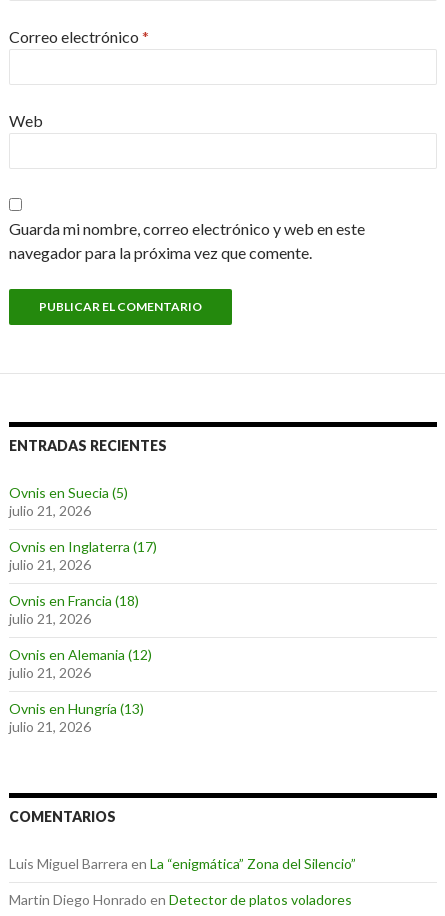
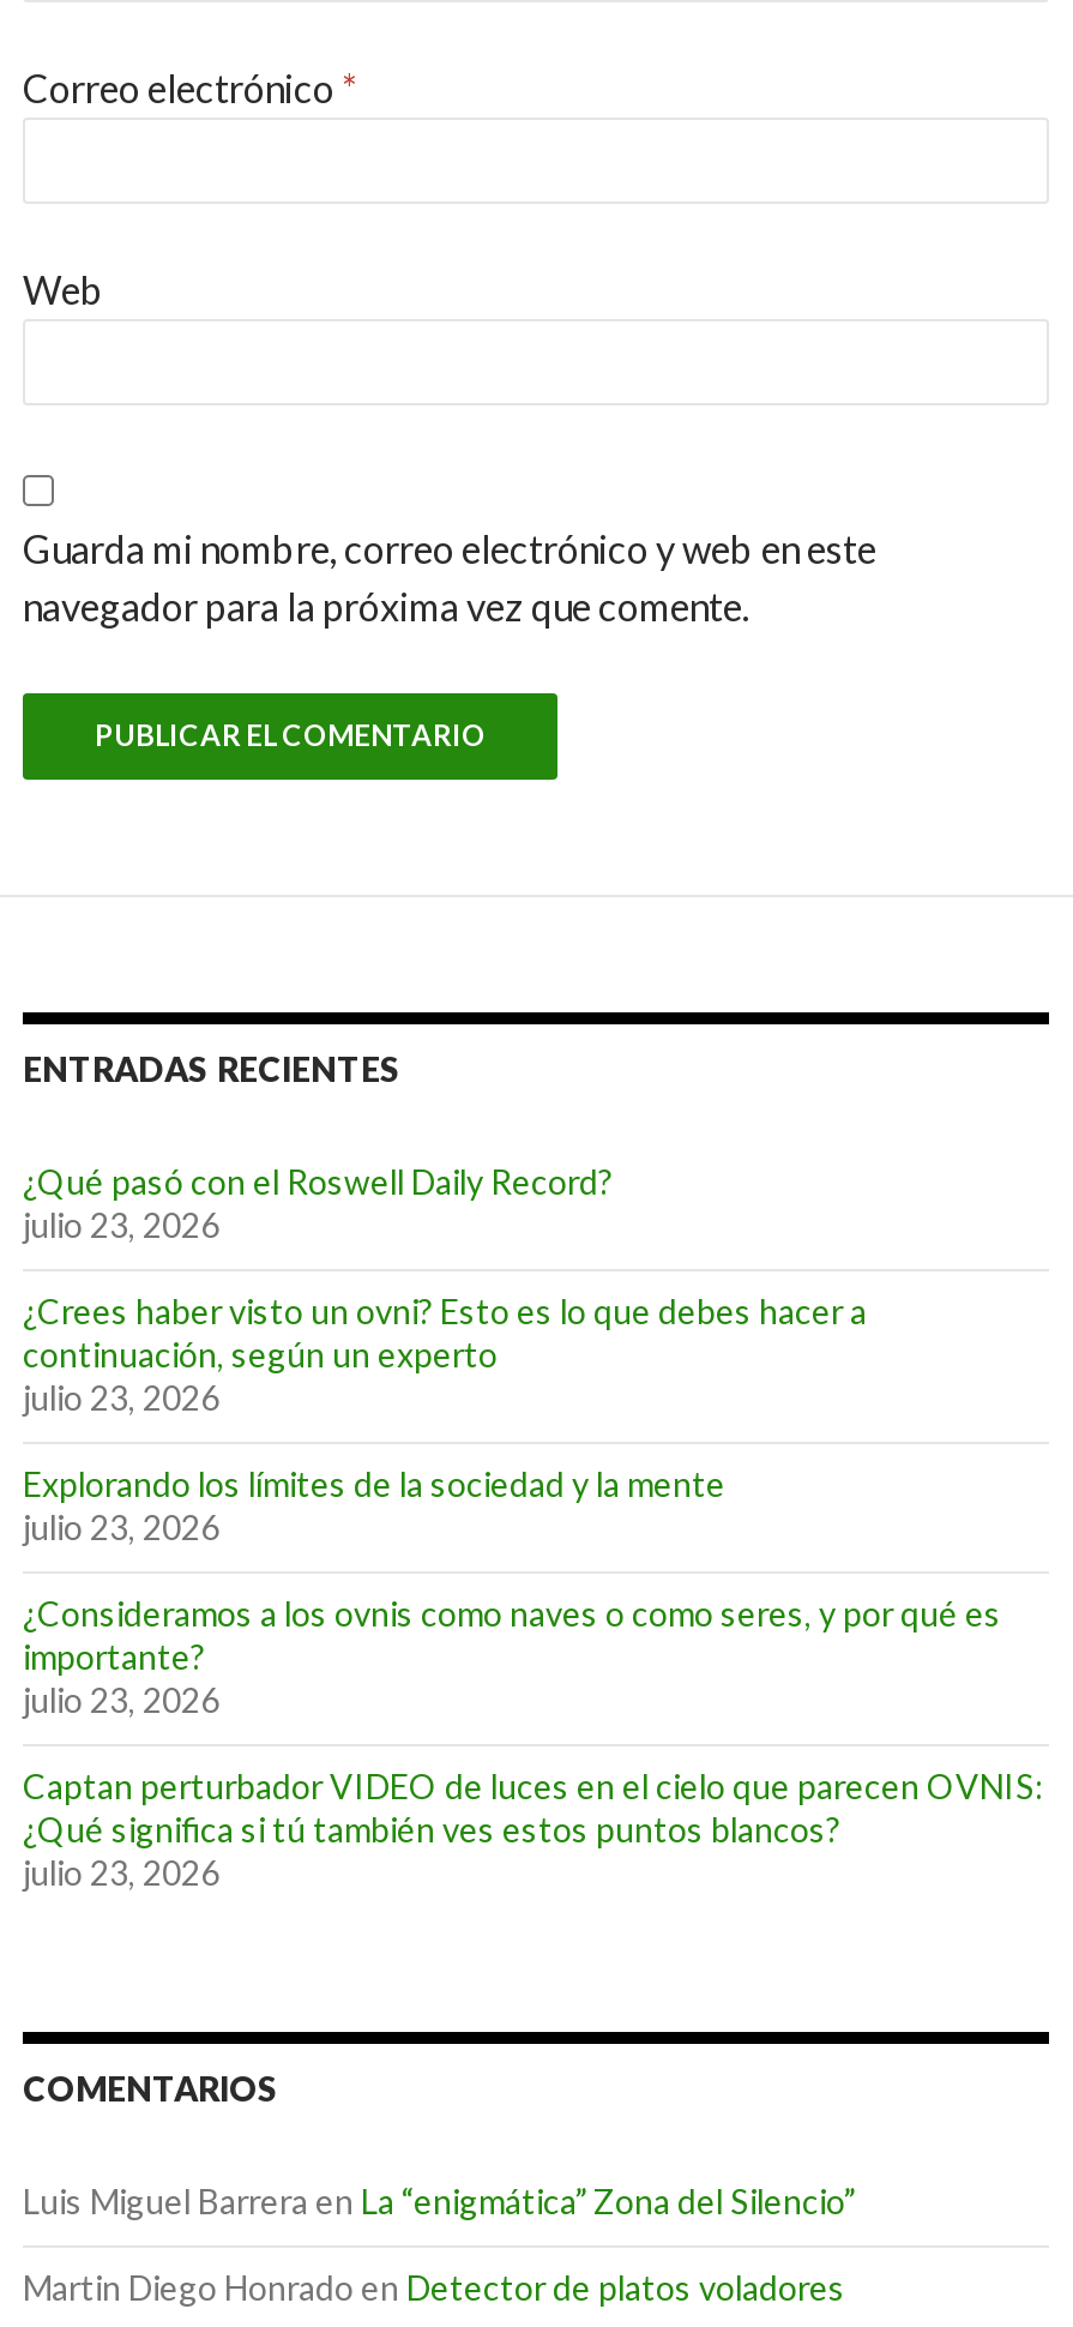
[9,484,128,519] Ovnis en Suecia (5) | julio 21, 2026 -> [23,1160,613,1244] ¿Qué pasó con el Roswell Daily Record? | julio 23, 2026
[9,538,157,573] Ovnis en Inglaterra (17) | julio 21, 2026 -> [23,1290,867,1417] ¿Crees haber visto un ovni? Esto es lo que debes hacer a | continuación, según un experto | julio 23, 2026
[9,592,139,627] Ovnis en Francia (18) | julio 21, 2026 -> [23,1463,725,1547] Explorando los límites de la sociedad y la mente | julio 23, 2026
[9,646,152,681] Ovnis en Alemania (12) | julio 21, 2026 -> [23,1592,1001,1719] ¿Consideramos a los ovnis como naves o como seres, y por qué es | importante? | julio 23, 2026
[9,700,144,735] Ovnis en Hungría (13) | julio 21, 2026 -> [23,1765,1044,1892] Captan perturbador VIDEO de luces en el cielo que parecen OVNIS: | ¿Qué significa si tú también ves estos puntos blancos? | julio 23, 2026

